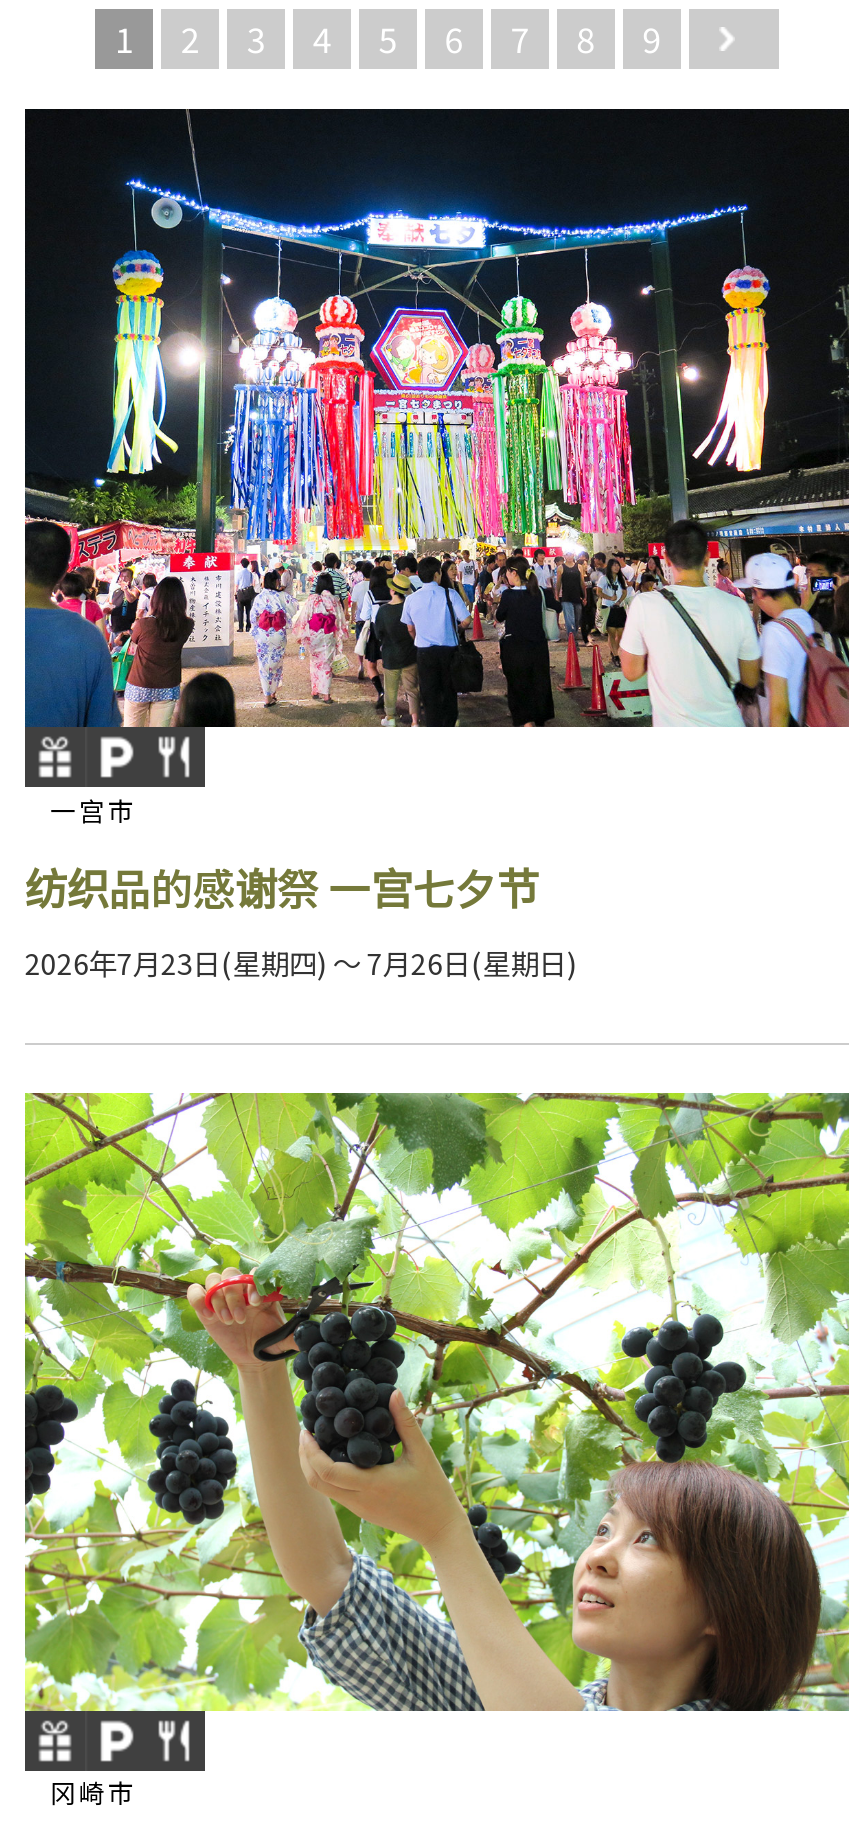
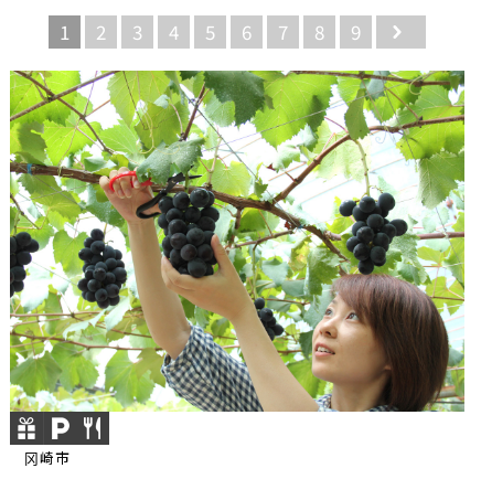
[23,107,851,984] [image] | 一宫市 | 纺织品的感谢祭 一宫七夕节 | 2026年7月23日(星期四) ～ 7月26日(星期日) -> none

